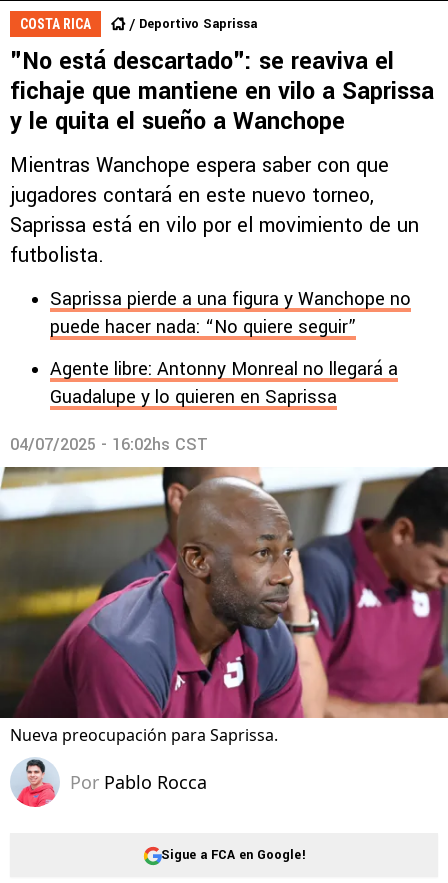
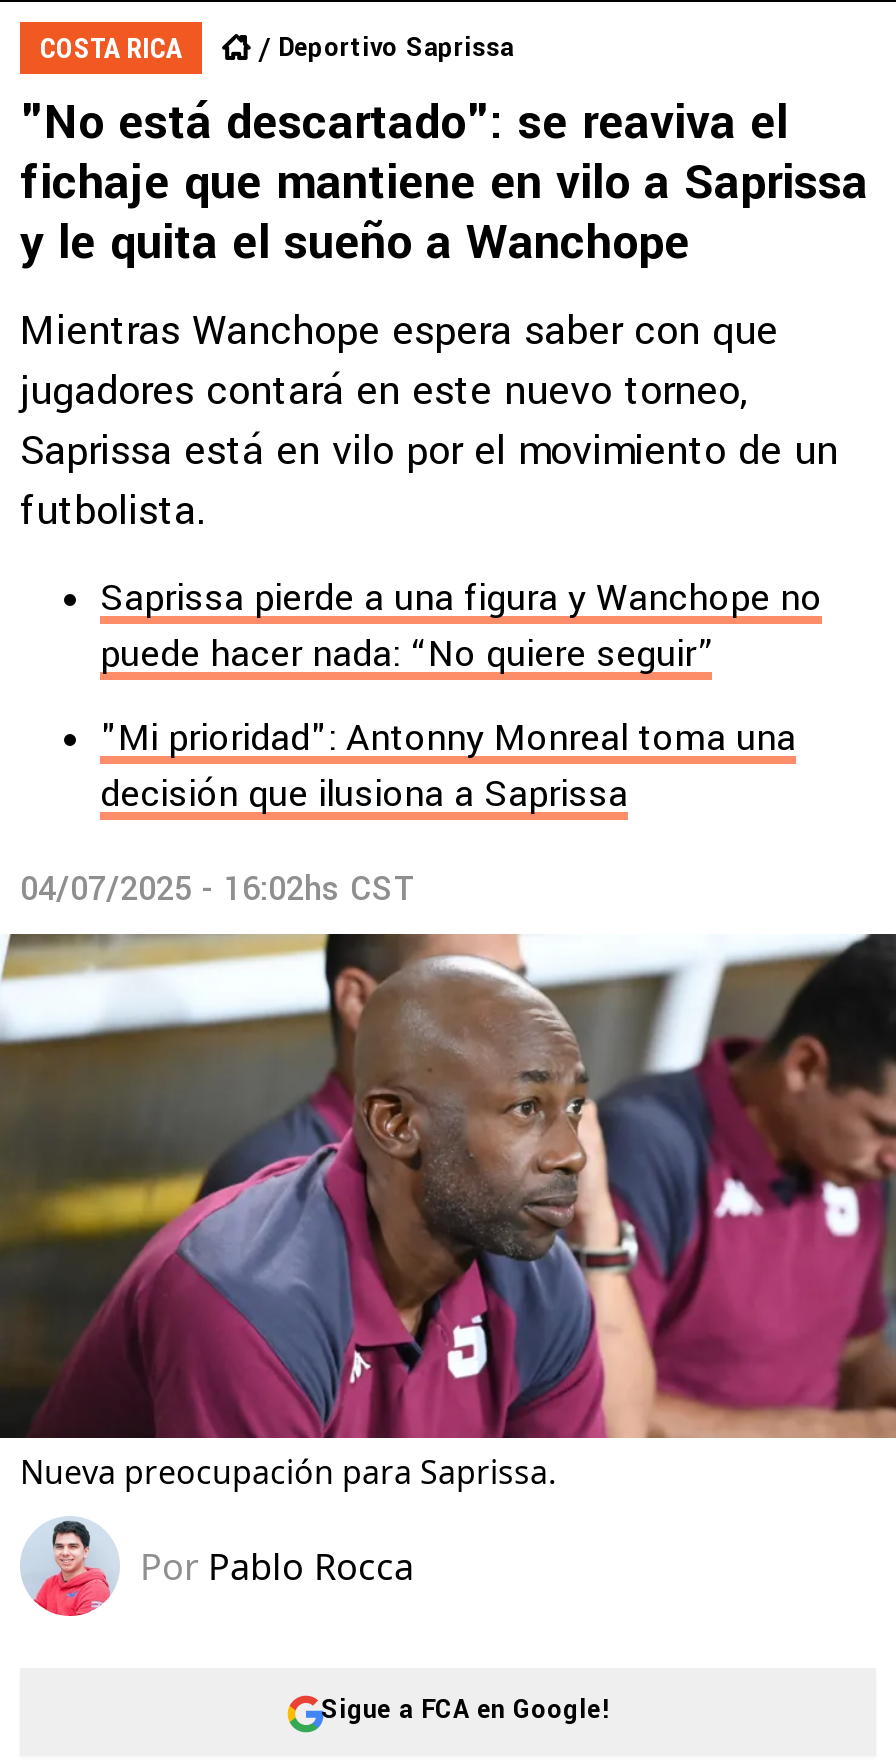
[50,356,398,410] Agente libre: Antonny Monreal no llegará a | Guadalupe y lo quieren en Saprissa -> [100,712,796,820] "Mi prioridad": Antonny Monreal toma una | decisión que ilusiona a Saprissa

